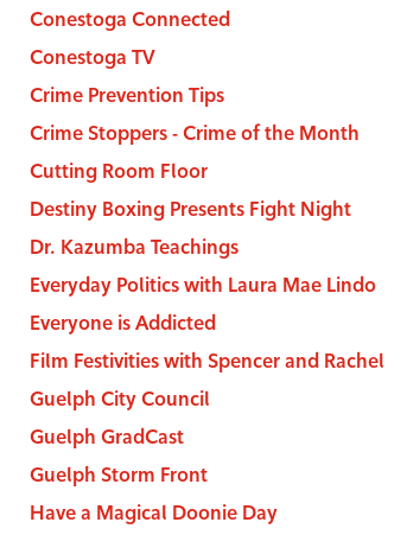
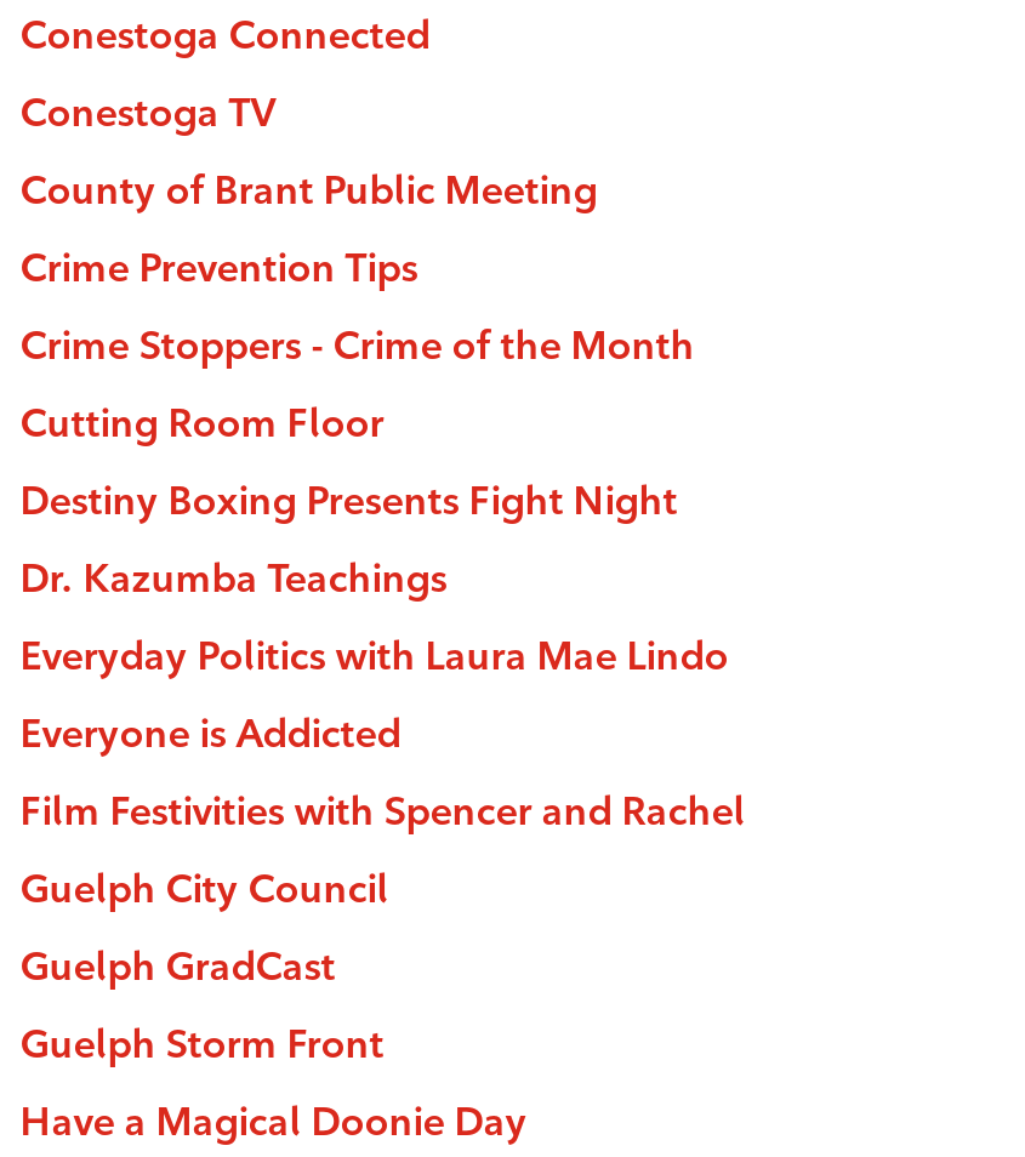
none -> [20,168,598,214] County of Brant Public Meeting

